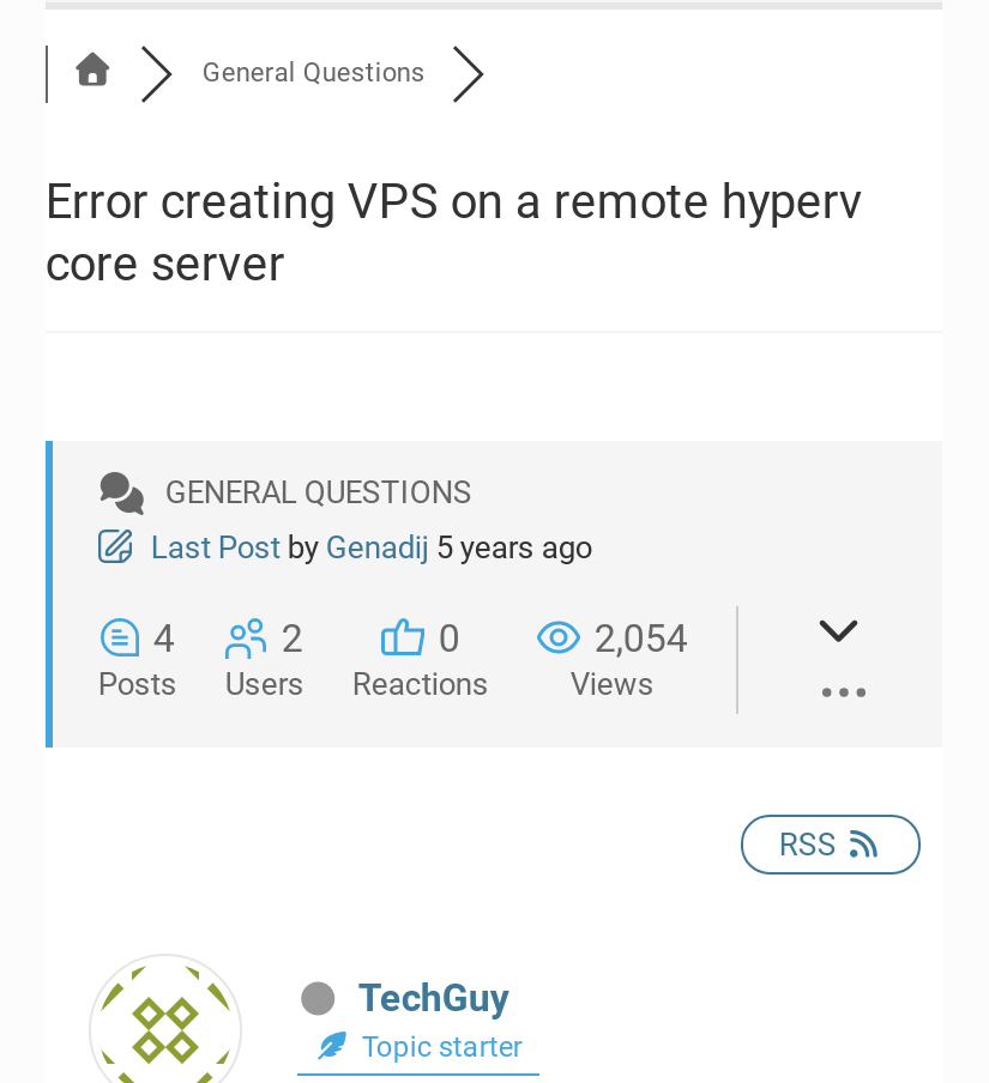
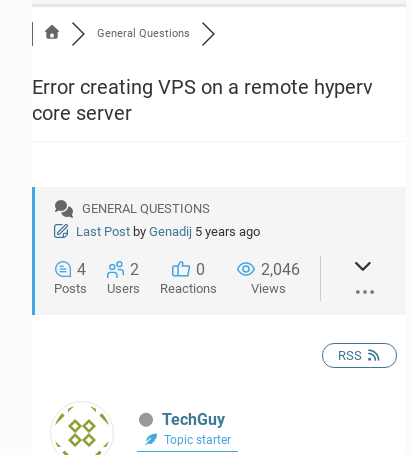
[594,615,688,660] 2,054 -> [261,259,300,278] 2,046

